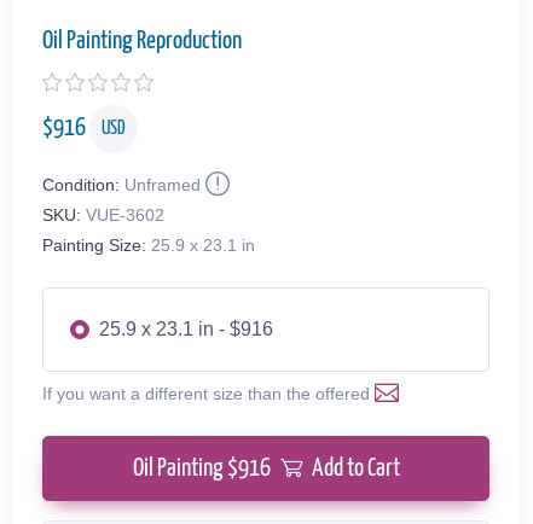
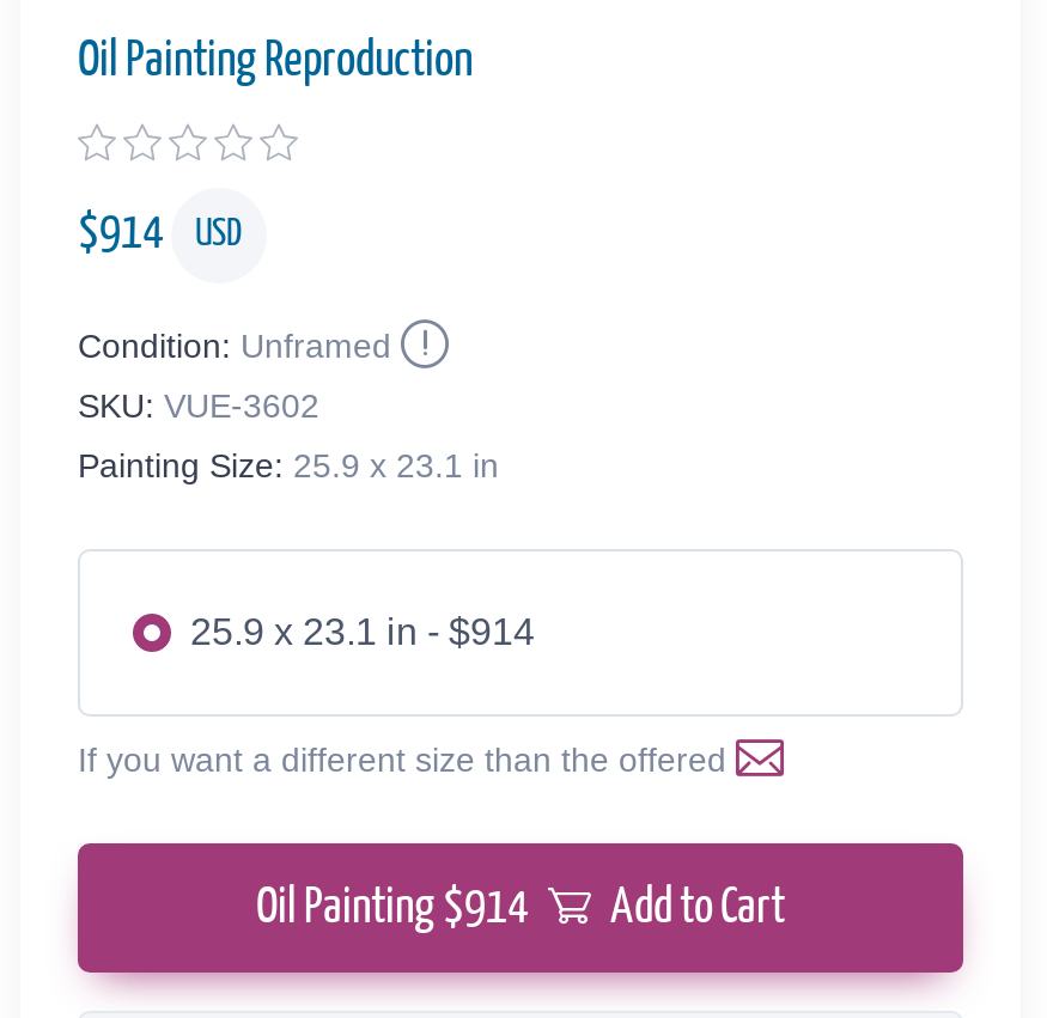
[42,116,126,140] $916 USD -> [78,210,243,257] $914 USD
[99,318,273,339] 25.9 x 23.1 in - $916 -> [190,610,535,651] 25.9 x 23.1 in - $914
[132,456,399,480] Oil Painting $916 Add to Cart -> [256,883,785,931] Oil Painting $914 Add to Cart

